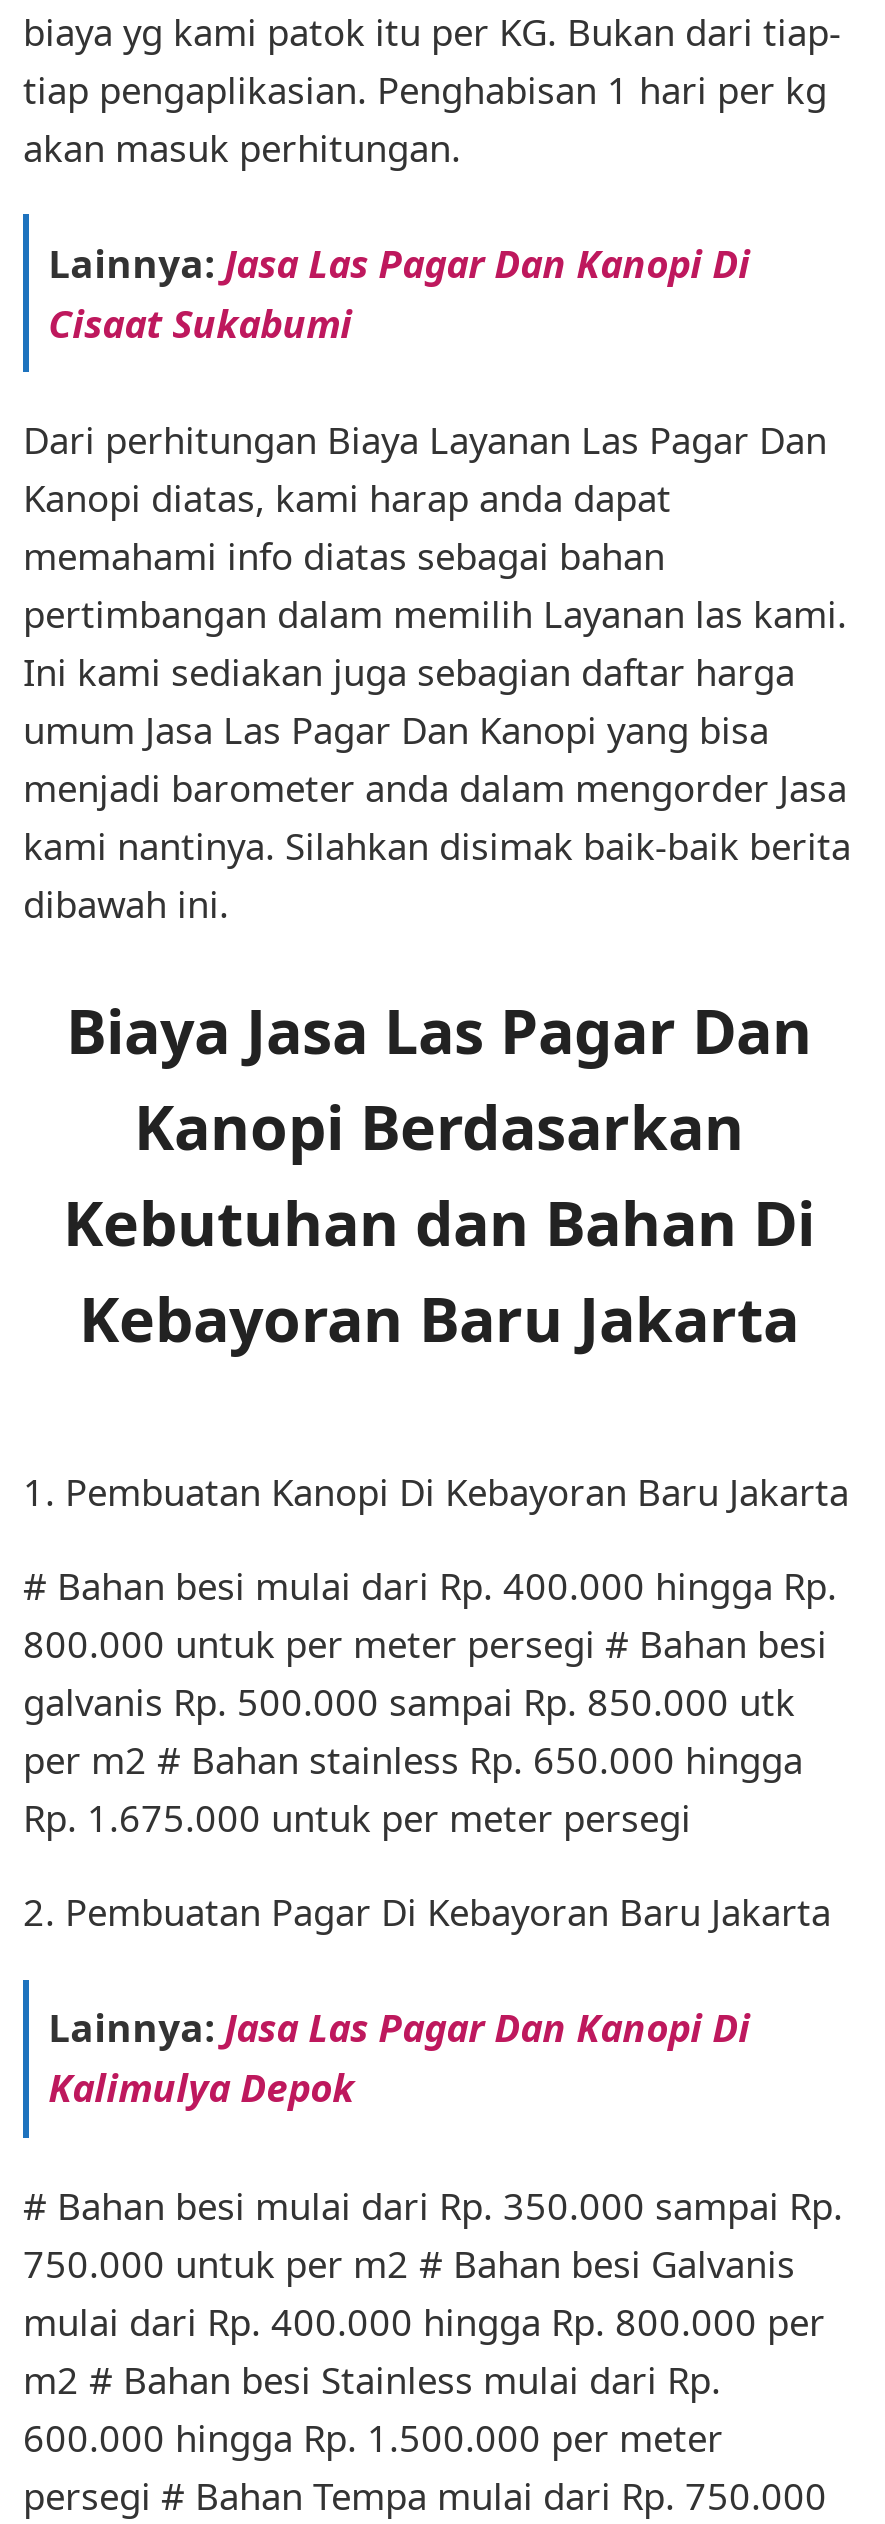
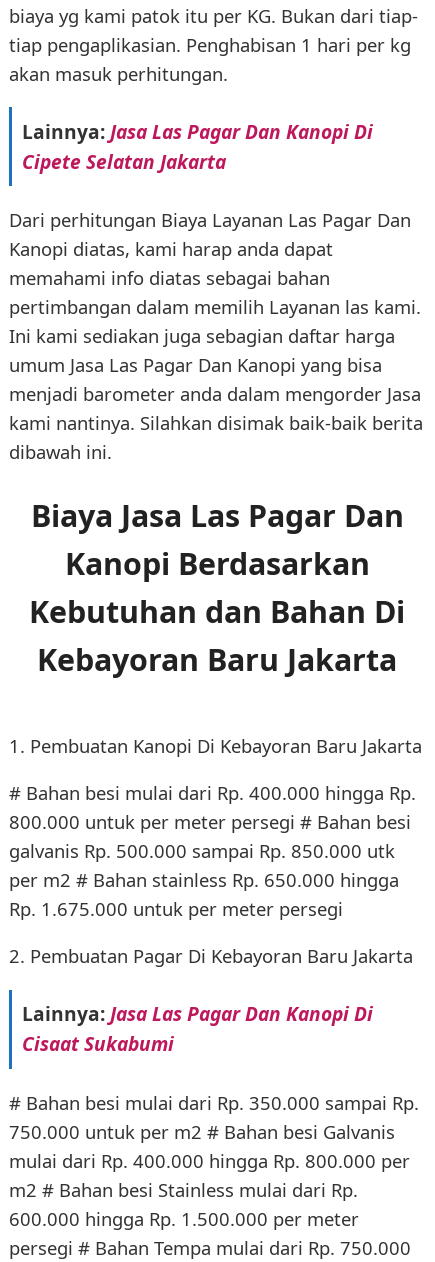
moved [48,295,352,349] -> [22,1030,174,1057]: Cisaat Sukabumi
none -> [22,148,226,175] Cipete Selatan Jakarta
[48,2060,354,2114] Kalimulya Depok -> none

